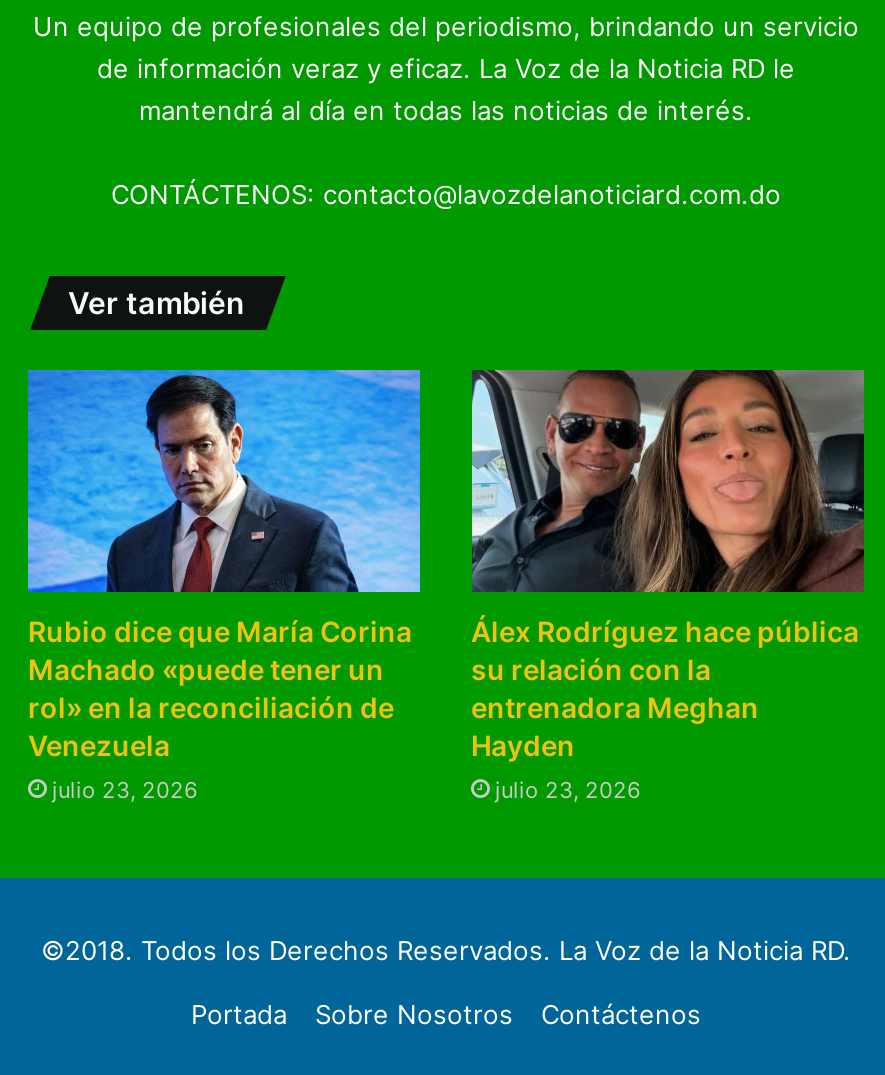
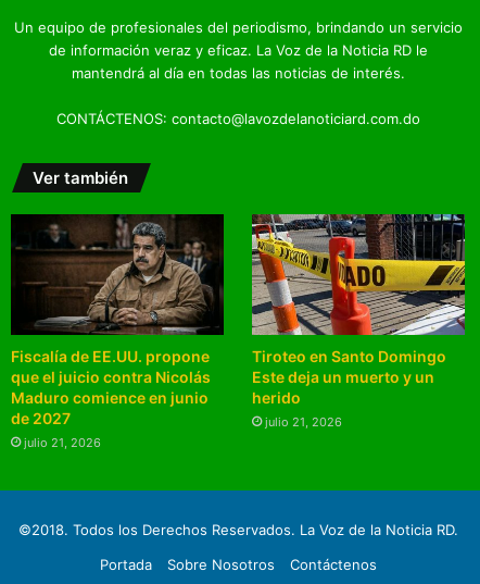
[26,367,422,804] [image] | Rubio dice que María Corina | Machado «puede tener un | rol» en la reconciliación de | Venezuela | julio 23, 2026 -> [10,213,225,450] [image] | Fiscalía de EE.UU. propone | que el juicio contra Nicolás | Maduro comience en junio | de 2027 | julio 21, 2026
[470,369,866,805] [image] | Álex Rodríguez hace pública | su relación con la | entrenadora Meghan | Hayden | julio 23, 2026 -> [251,213,466,429] [image] | Tiroteo en Santo Domingo | Este deja un muerto y un | herido | julio 21, 2026

